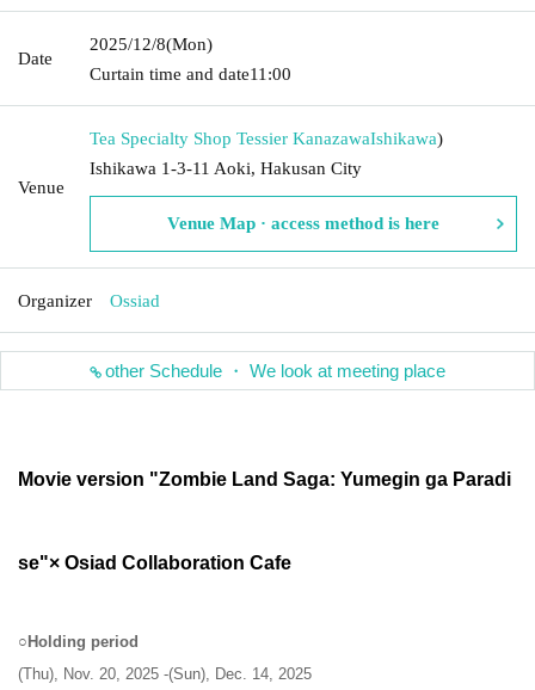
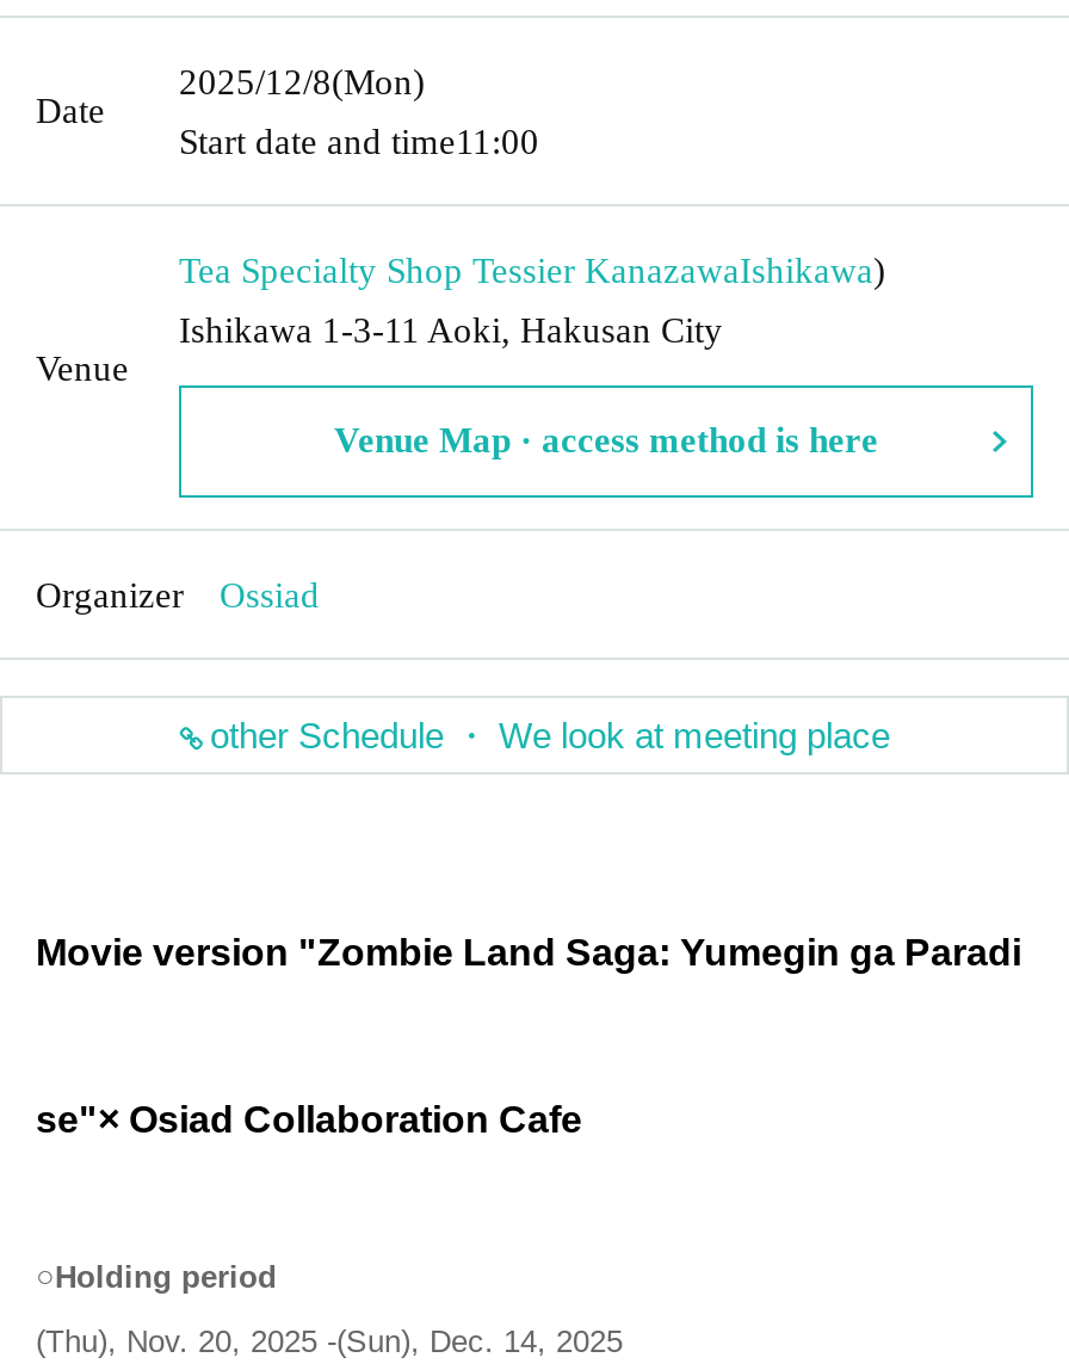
[90,64,291,83] Curtain time and date11:00 -> [179,122,539,160] Start date and time11:00

